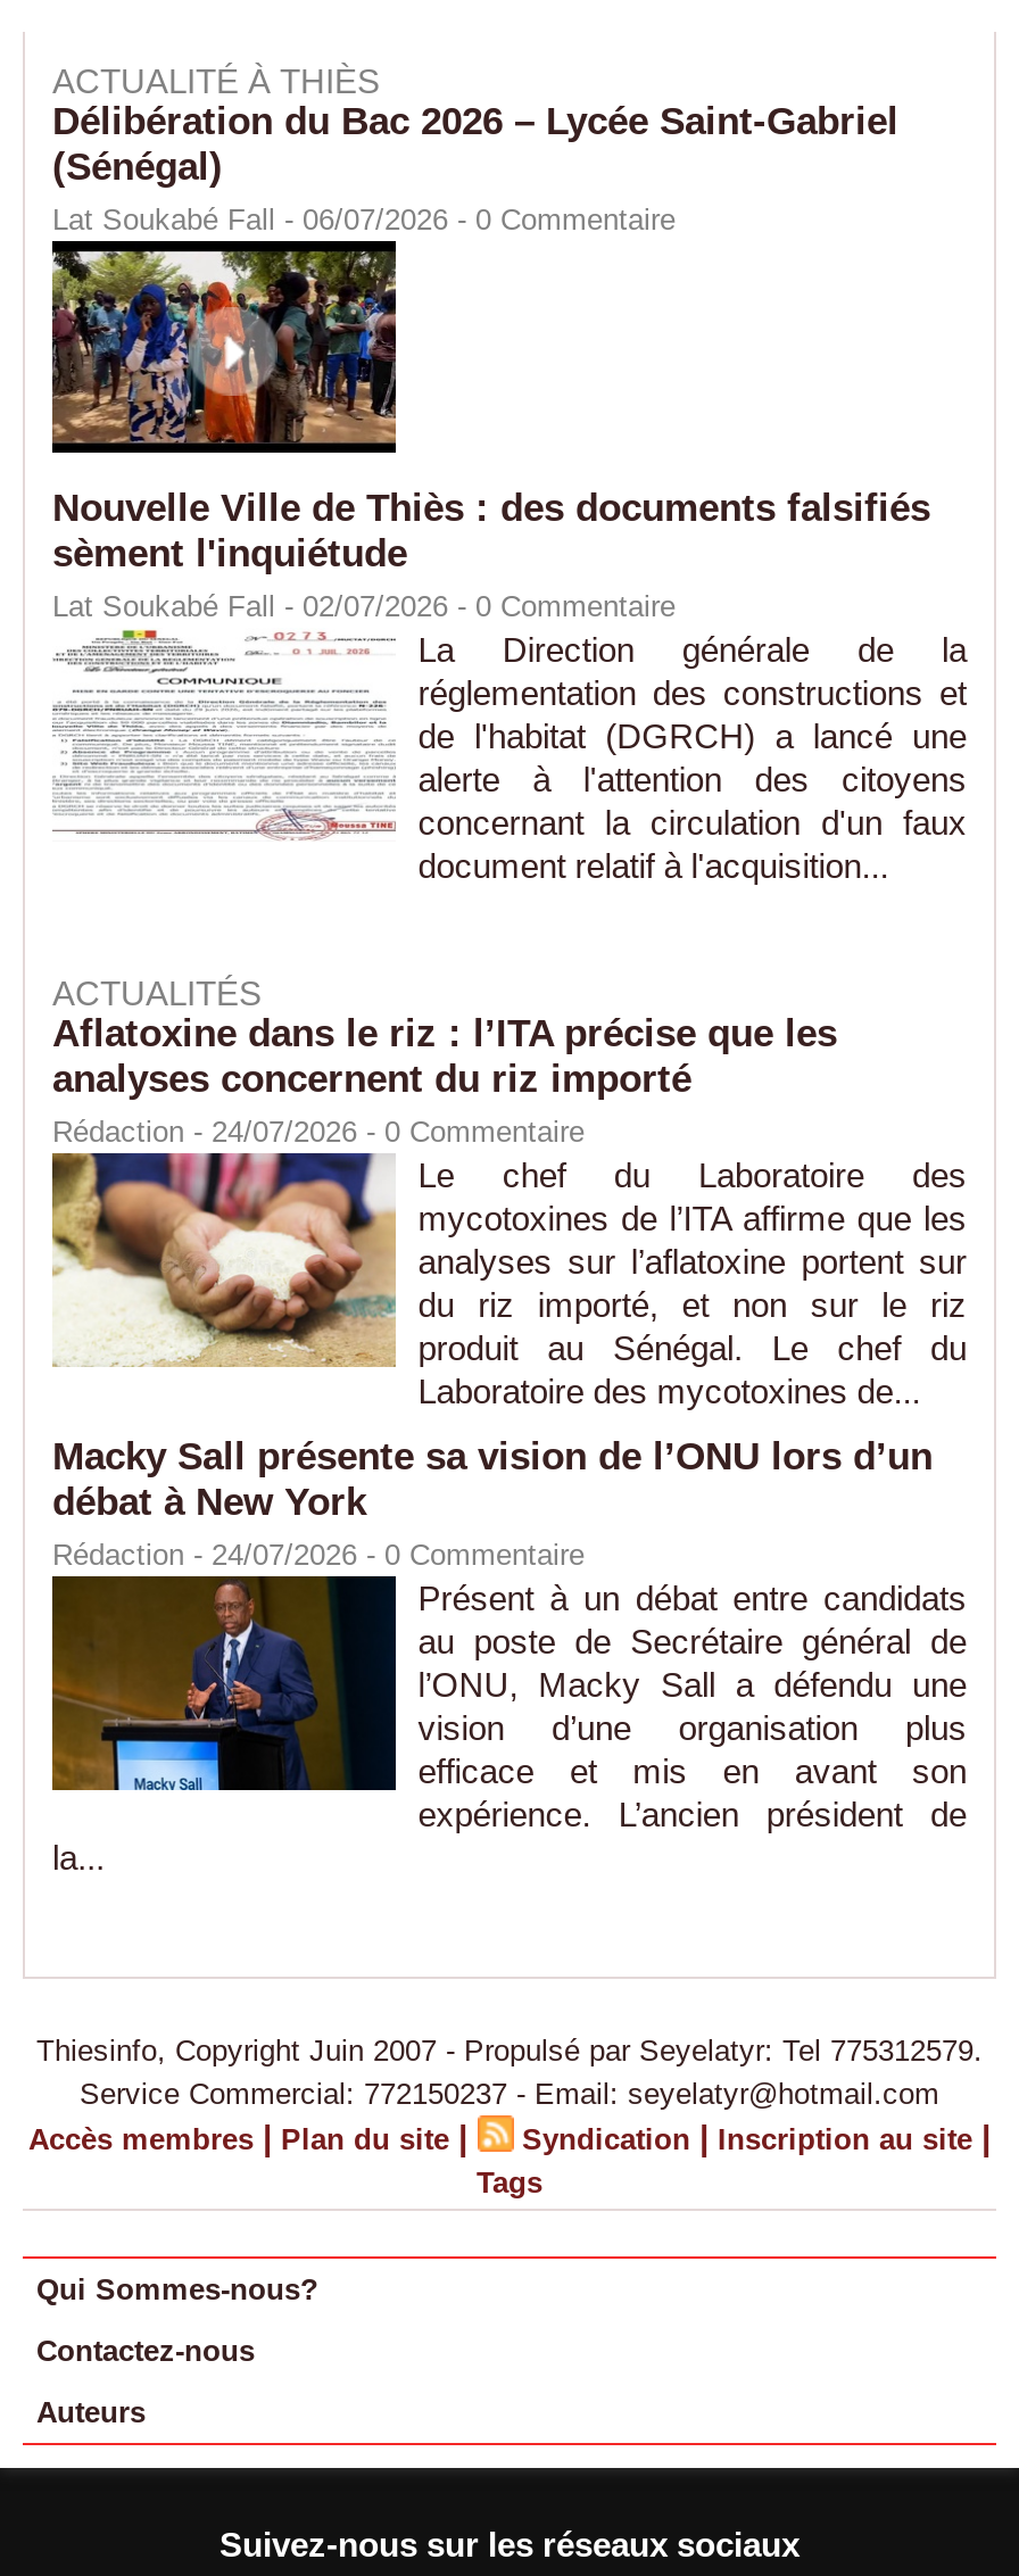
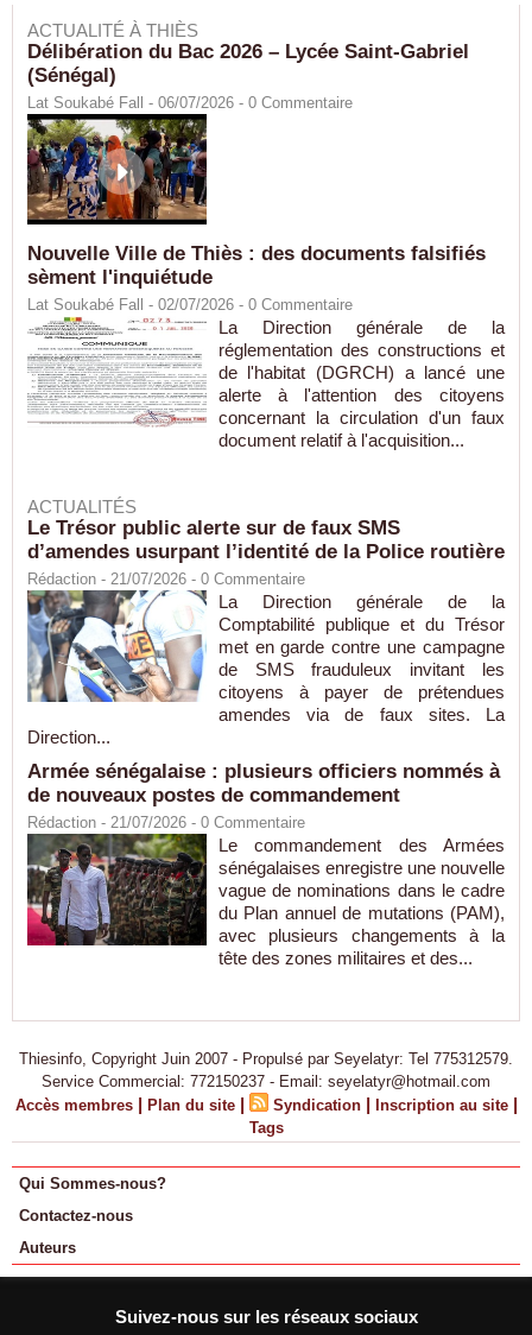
[50,1013,967,1411] [image] | Aflatoxine dans le riz : l’ITA précise que les | analyses concernent du riz importé | Rédaction - 24/07/2026 - 0 Commentaire | Le chef du Laboratoire des | mycotoxines de l’ITA affirme que les | analyses sur l’aflatoxine portent sur | du riz importé, et non sur le riz | produit au Sénégal. Le chef du | Laboratoire des mycotoxines de... -> [26,517,505,748] [image] | Le Trésor public alerte sur de faux SMS | d’amendes usurpant l’identité de la Police routière | Rédaction - 21/07/2026 - 0 Commentaire | La Direction générale de la | Comptabilité publique et du Trésor | met en garde contre une campagne | de SMS frauduleux invitant les | citoyens à payer de prétendues | amendes via de faux sites. La | Direction...
[50,1436,967,1878] [image] | Macky Sall présente sa vision de l’ONU lors d’un | débat à New York | Rédaction - 24/07/2026 - 0 Commentaire | Présent à un débat entre candidats | au poste de Secrétaire général de | l’ONU, Macky Sall a défendu une | vision d’une organisation plus | efficace et mis en avant son | expérience. L’ancien président de | la... -> [26,761,505,969] [image] | Armée sénégalaise : plusieurs officiers nommés à | de nouveaux postes de commandement | Rédaction - 21/07/2026 - 0 Commentaire | Le commandement des Armées | sénégalaises enregistre une nouvelle | vague de nominations dans le cadre | du Plan annuel de mutations (PAM), | avec plusieurs changements à la | tête des zones militaires et des...

